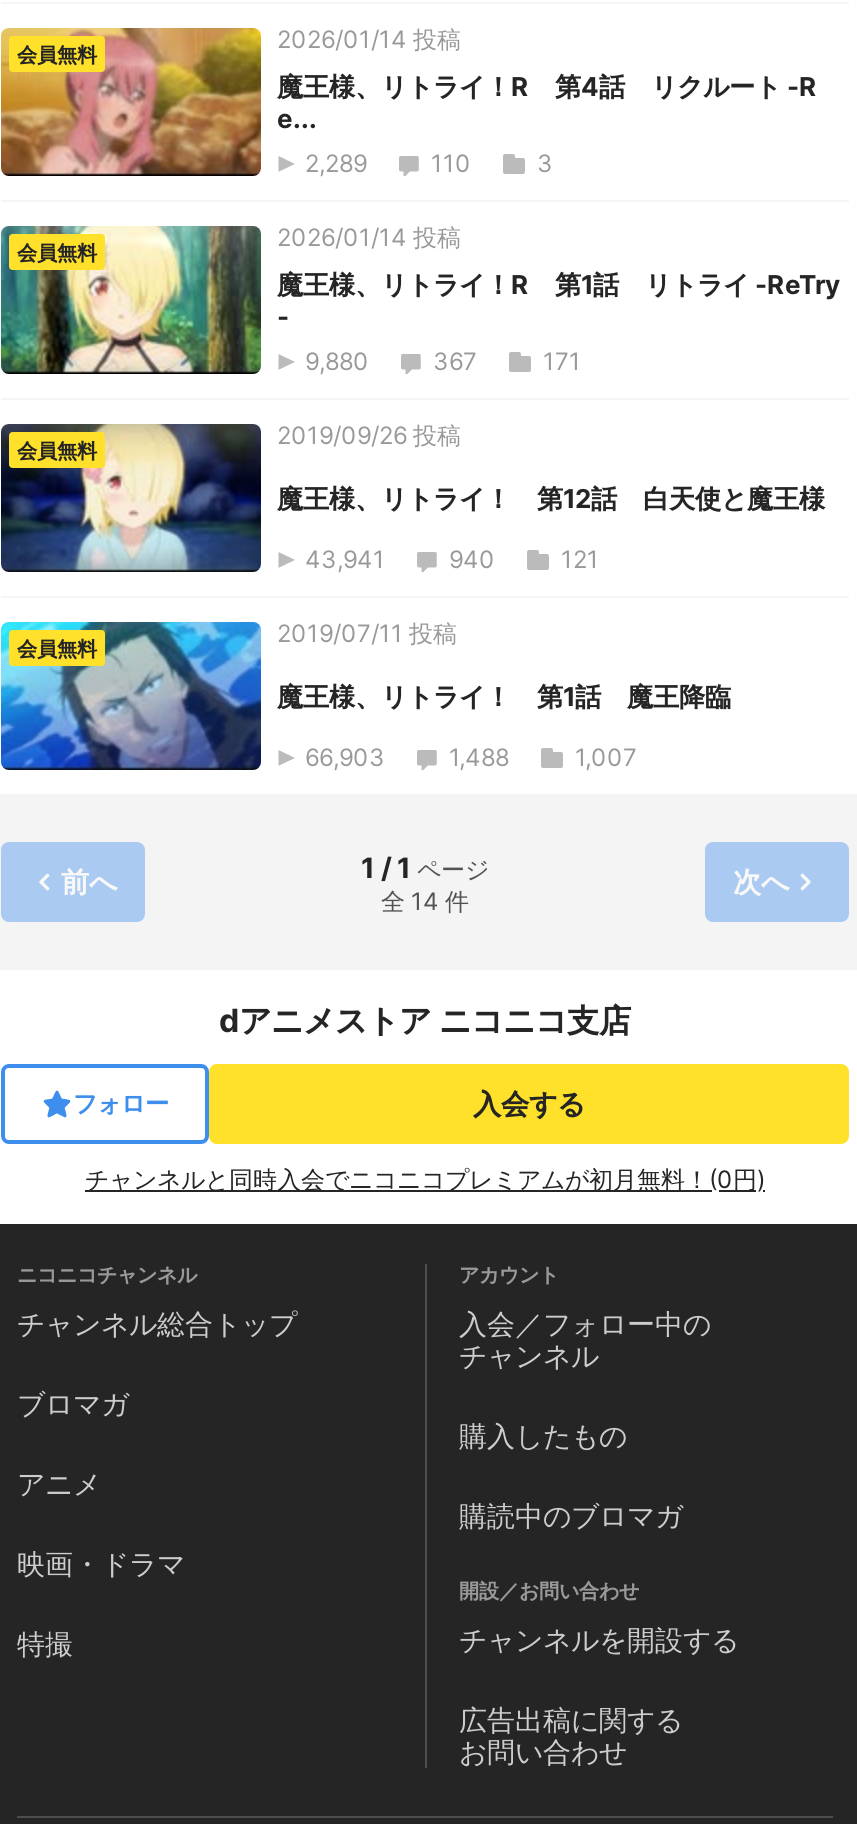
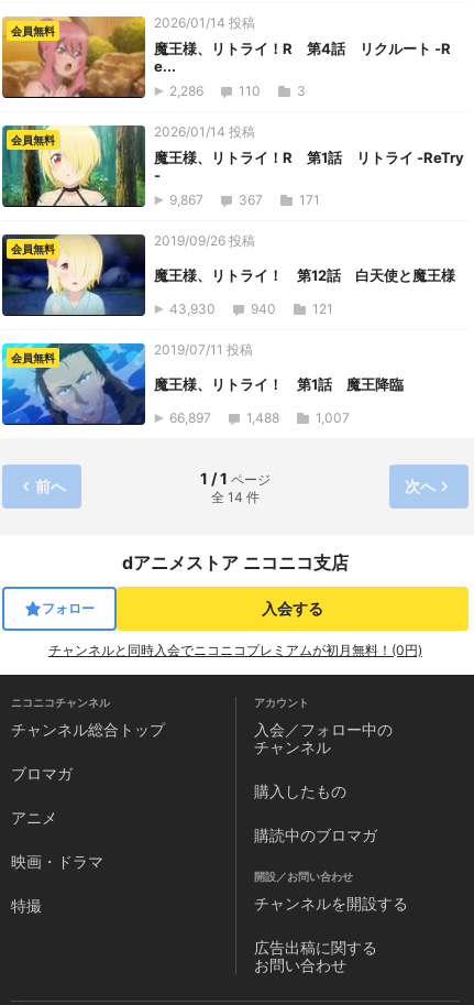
[305,148,367,178] 2,289 -> [169,83,203,99] 2,286
[305,346,369,376] 9,880 -> [169,192,203,208] 9,867
[305,544,385,574] 43,941 -> [169,301,216,317] 43,930
[305,742,385,772] 66,903 -> [169,409,211,426] 66,897

